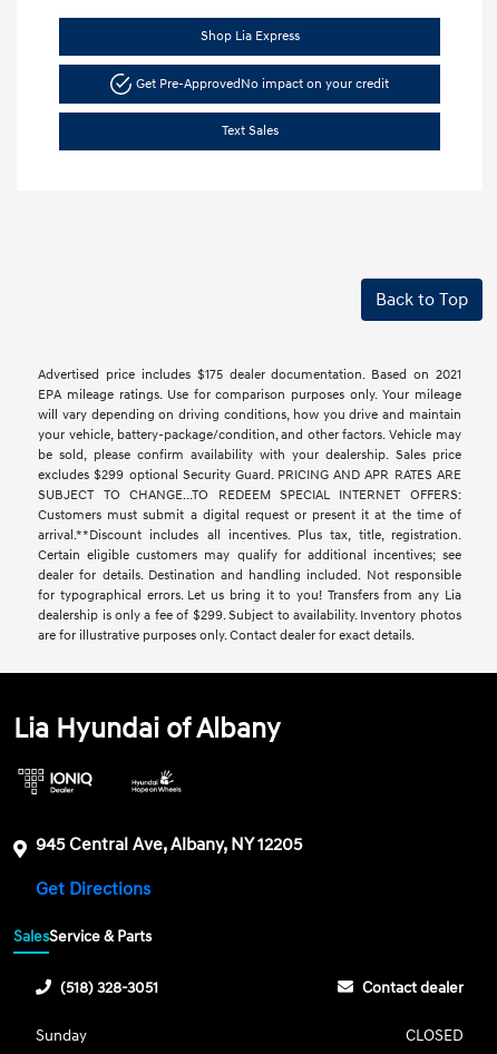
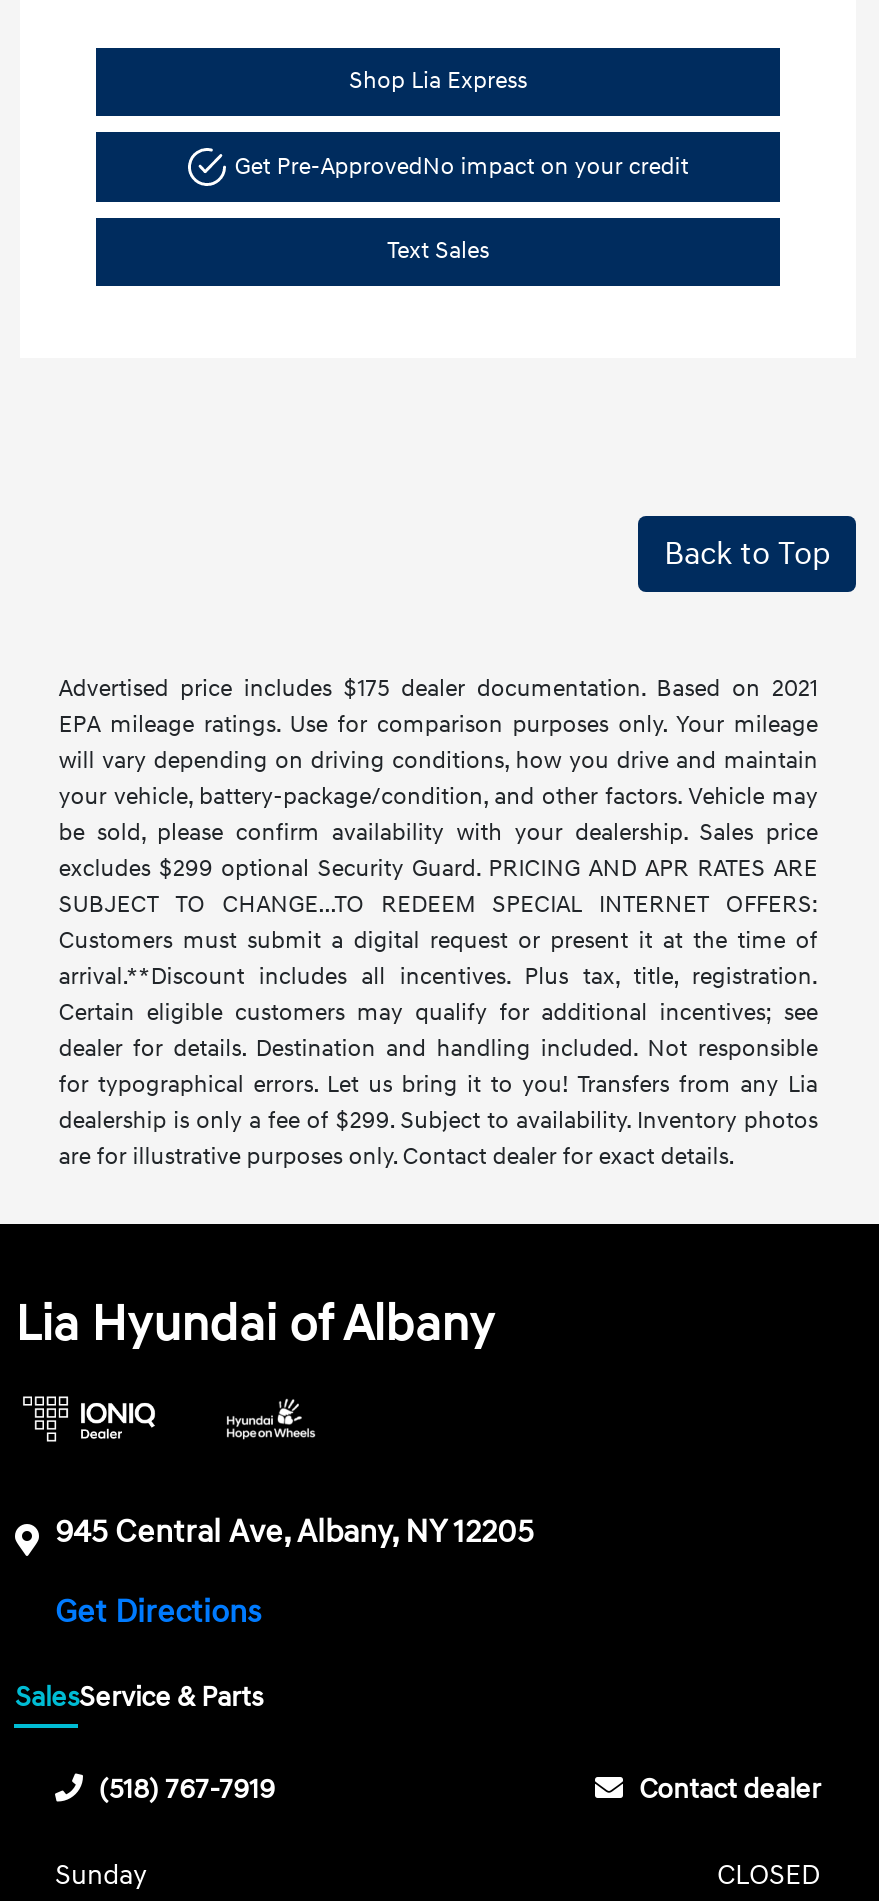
[61,978,159,997] (518) 328-3051 -> [99,1772,275,1806] (518) 767-7919

